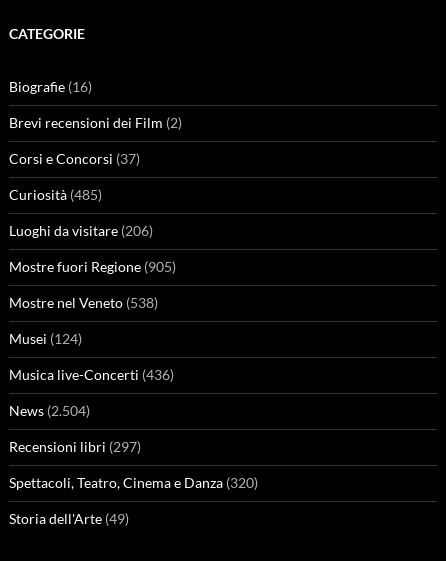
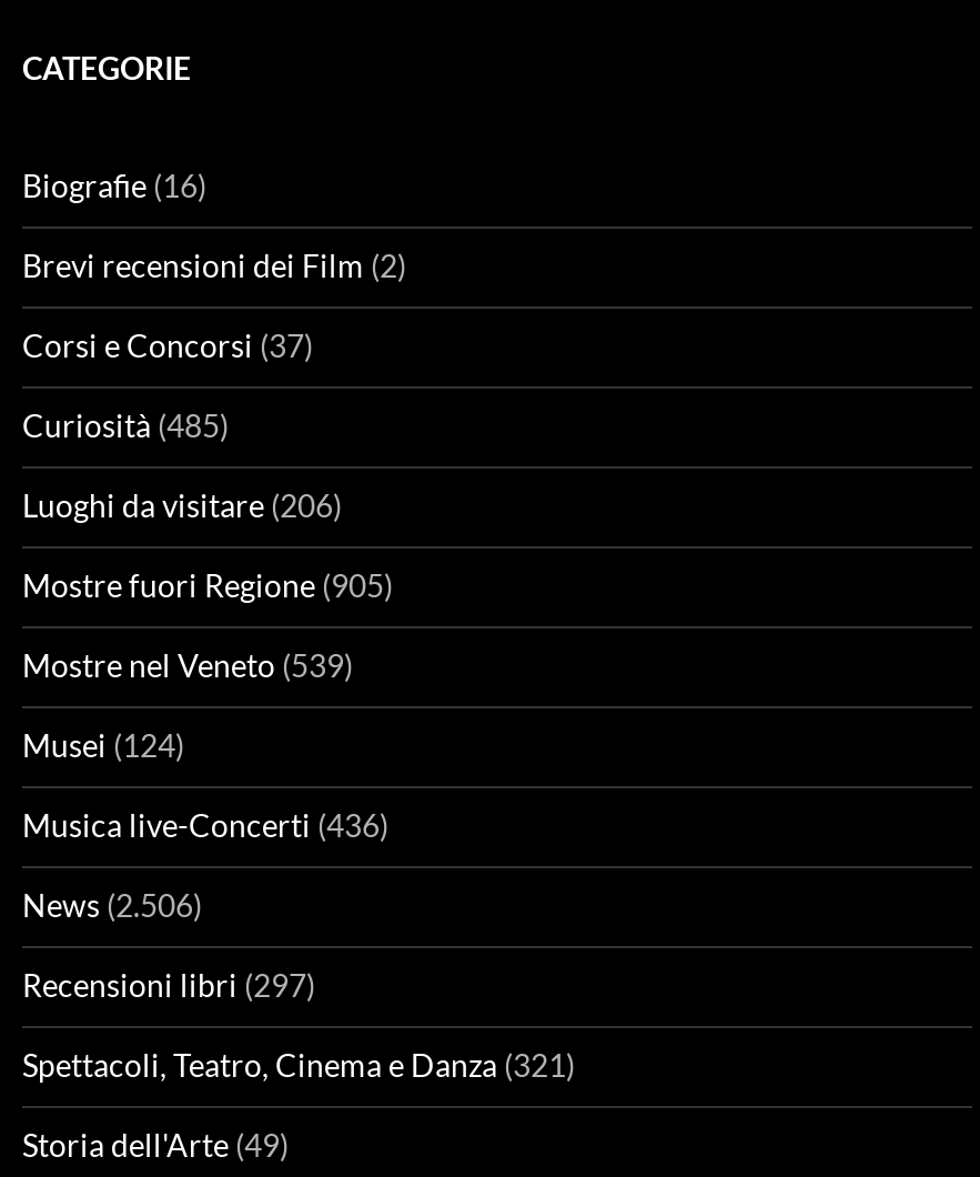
[9,294,158,311] Mostre nel Veneto (538) -> [22,646,353,684] Mostre nel Veneto (539)
[9,402,90,419] News (2.504) -> [22,886,202,924] News (2.506)
[9,474,258,491] Spettacoli, Teatro, Cinema e Danza (320) -> [22,1046,575,1084] Spettacoli, Teatro, Cinema e Danza (321)

